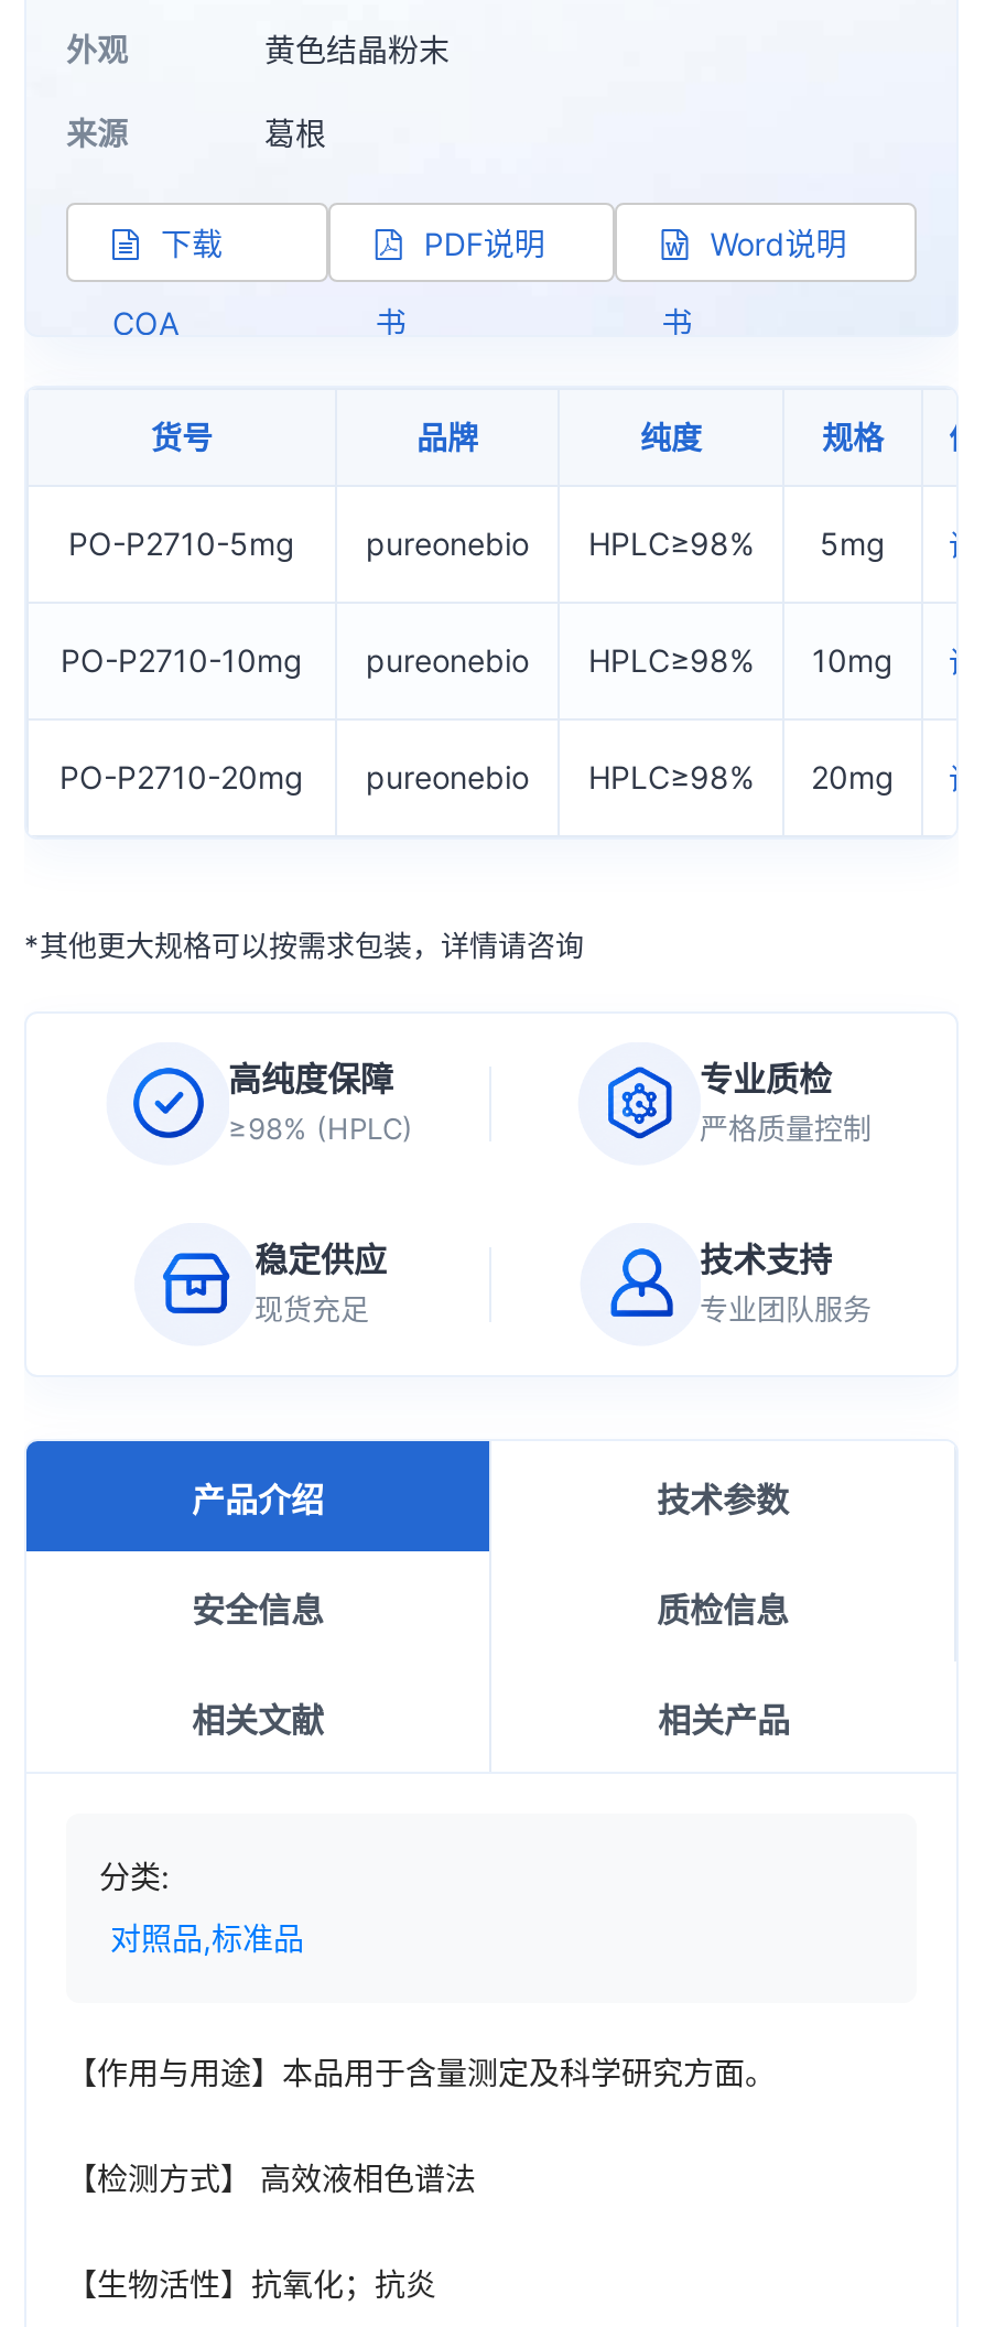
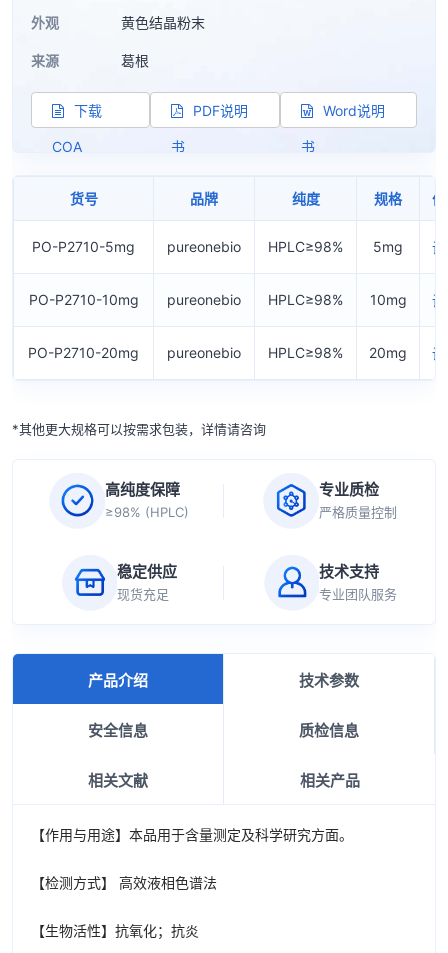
[99,1858,304,1957] 分类: | 对照品,标准品 -> none

